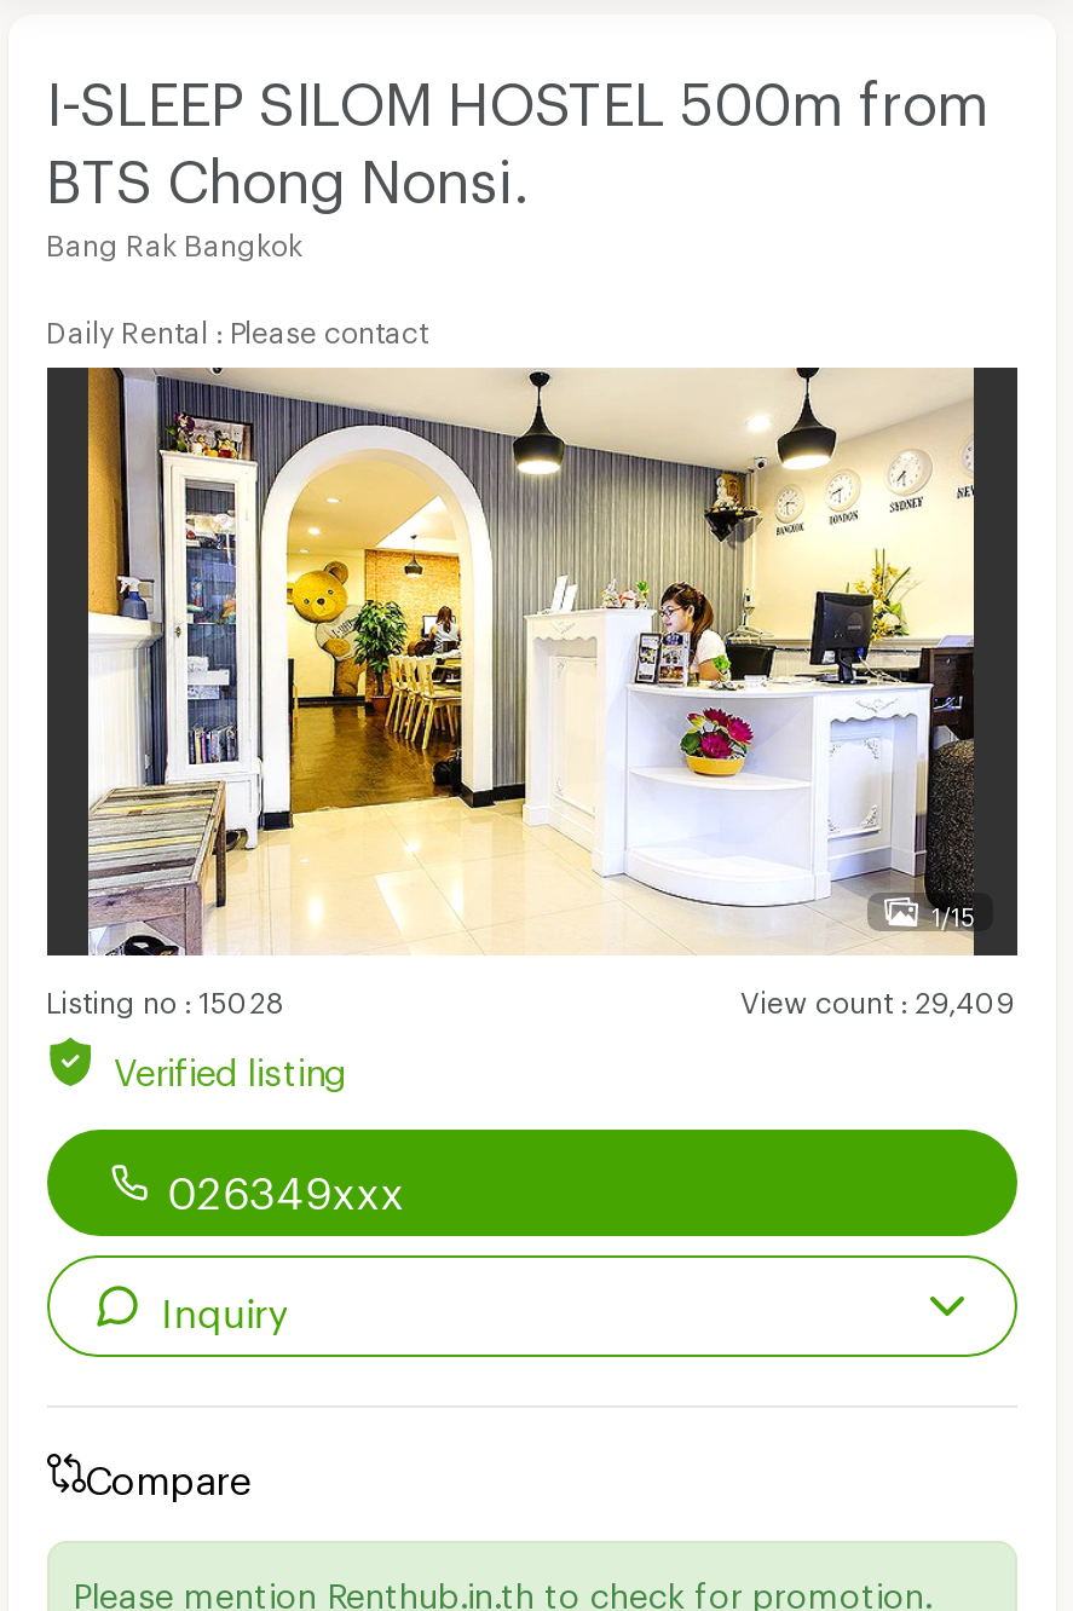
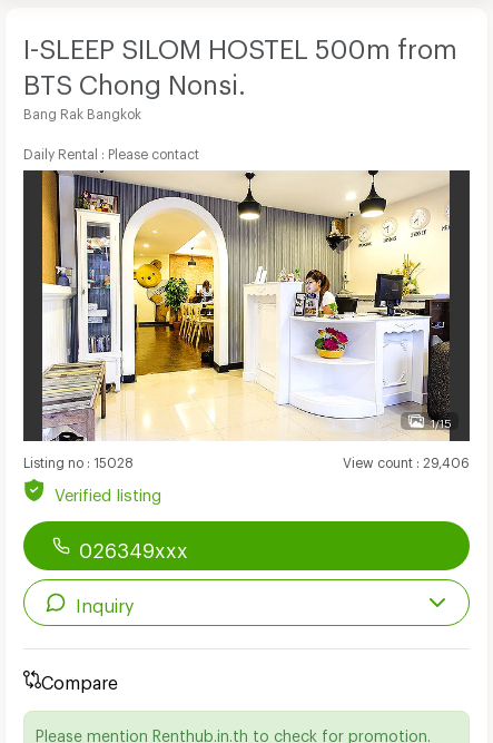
[740,983,1016,1007] View count: 29,409 -> [342,454,469,465] View count: 29,406

